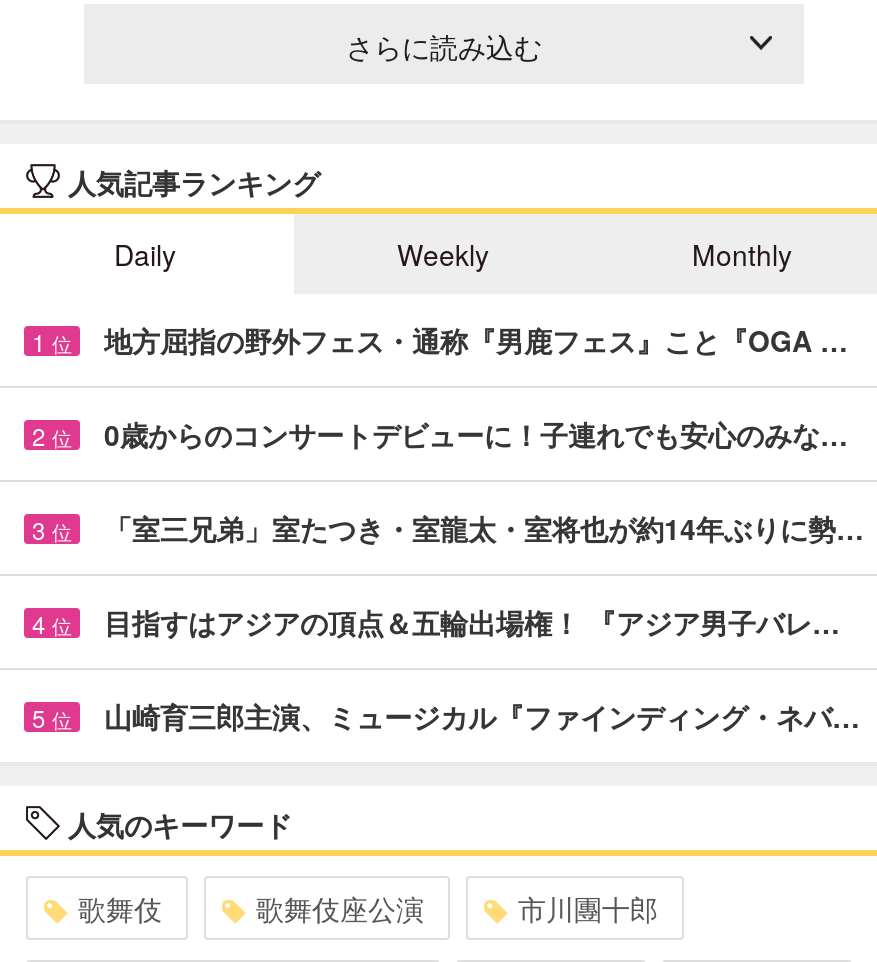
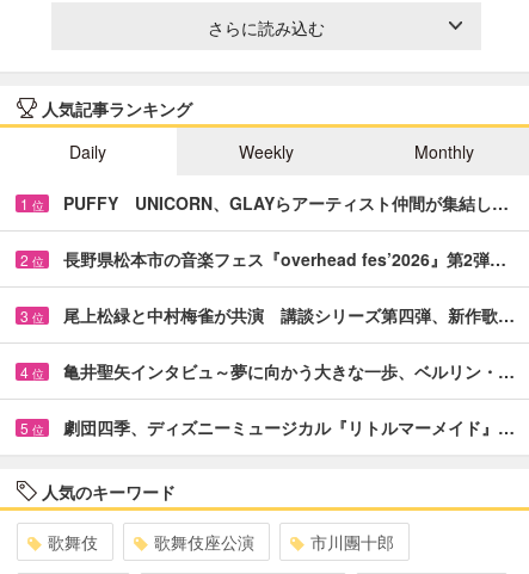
[104,320,848,360] 地方屈指の野外フェス・通称『男鹿フェス』こと『OGA … -> [63,191,509,215] PUFFY UNICORN、GLAYらアーティスト仲間が集結し…
[104,414,848,454] 0歳からのコンサートデビューに！子連れでも安心のみな… -> [63,247,506,271] 長野県松本市の音楽フェス『overhead fes’2026』第2弾…
[104,508,864,548] 「室三兄弟」室たつき・室龍太・室将也が約14年ぶりに勢… -> [63,303,515,327] 尾上松緑と中村梅雀が共演 講談シリーズ第四弾、新作歌…
[104,602,840,642] 目指すはアジアの頂点＆五輪出場権！ 『アジア男子バレ… -> [63,359,515,383] 亀井聖矢インタビュ～夢に向かう大きな一歩、ベルリン・…
[104,696,860,736] 山崎育三郎主演、ミュージカル『ファインディング・ネバ… -> [63,415,515,439] 劇団四季、ディズニーミュージカル『リトルマーメイド』…

